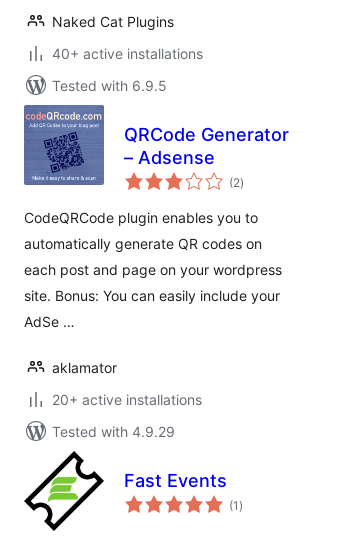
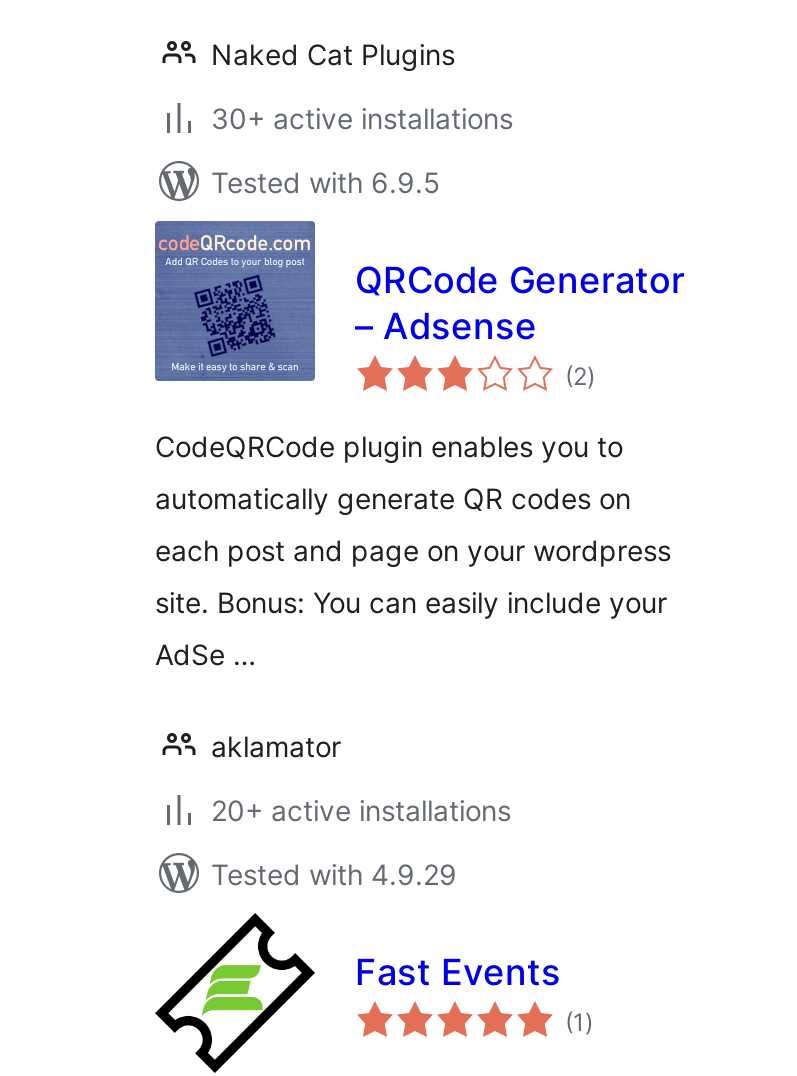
[52,45,203,62] 40+ active installations -> [211,101,513,135] 30+ active installations

